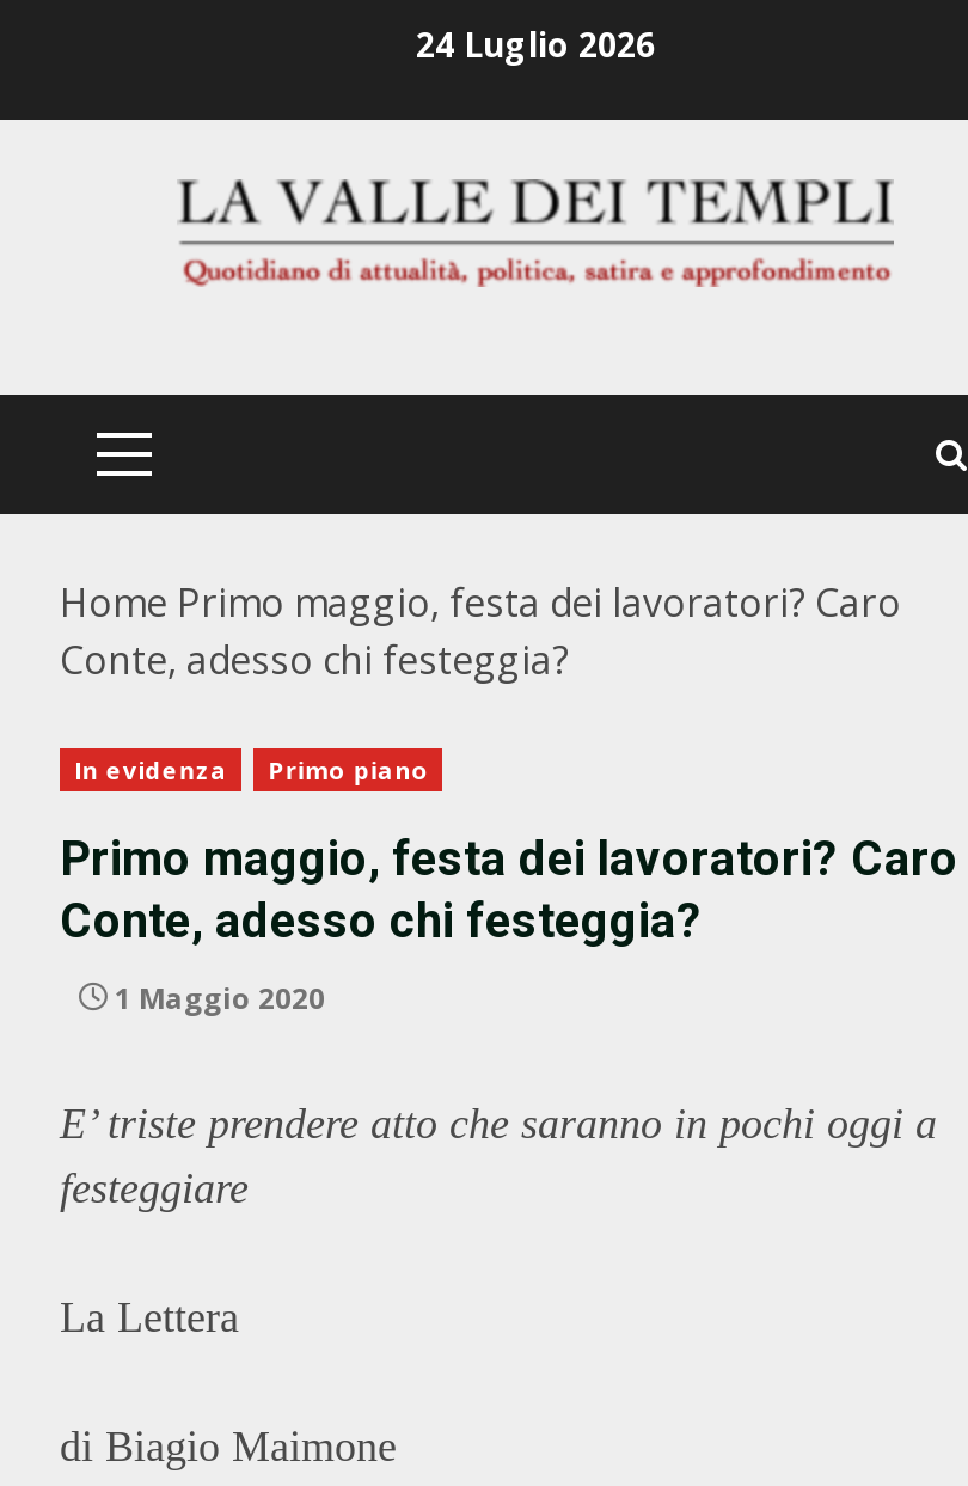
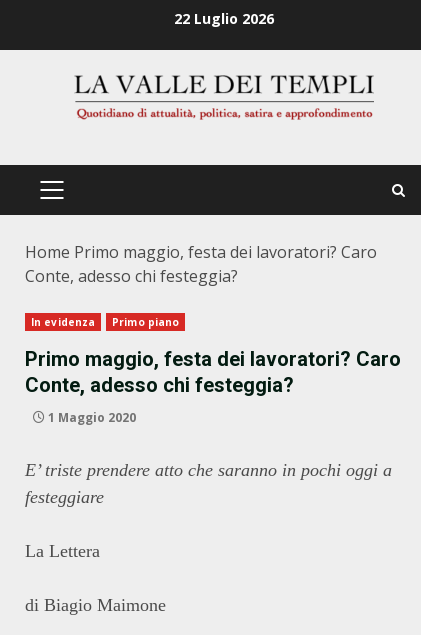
[416,20,655,66] 24 Luglio 2026 -> [174,8,274,27] 22 Luglio 2026

